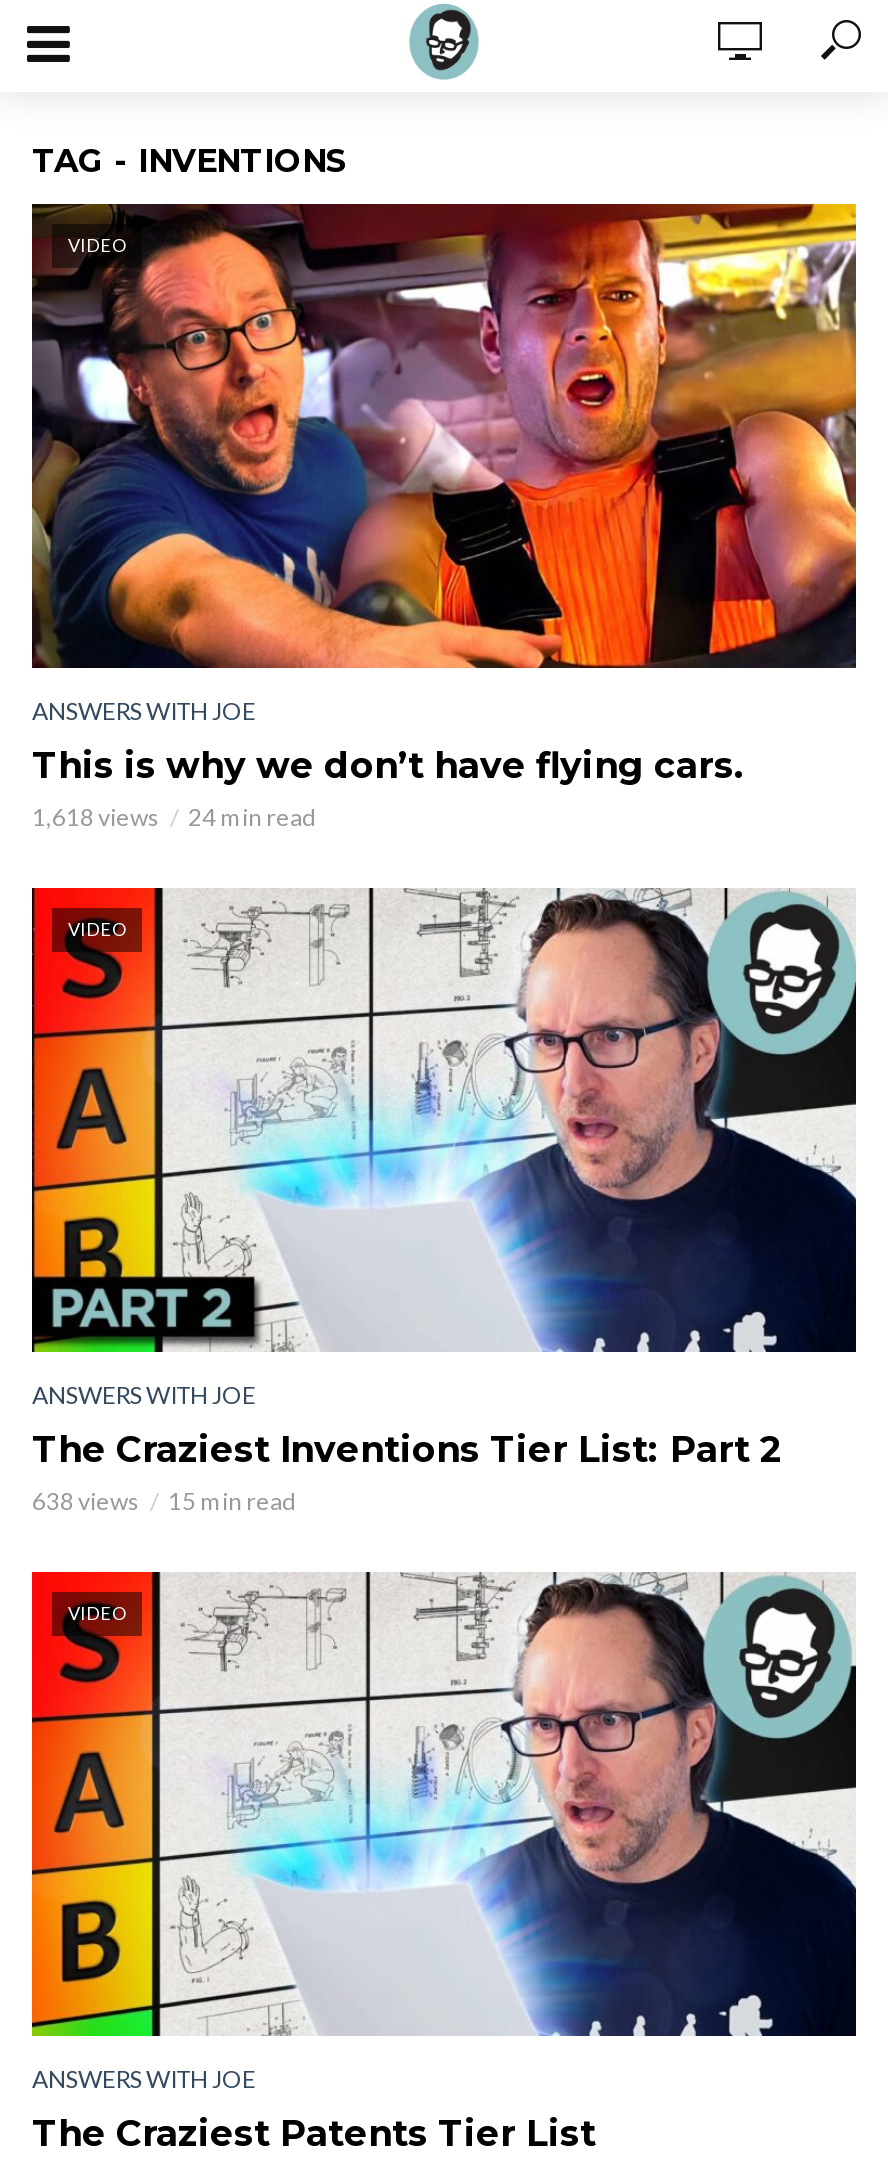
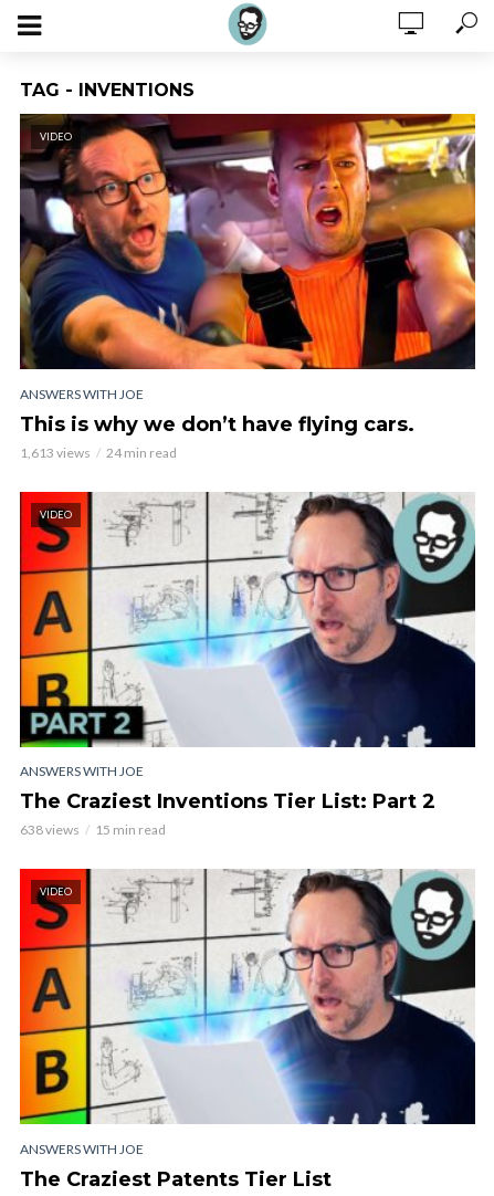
[32,802,316,832] 1,618 views 24 min read -> [20,444,177,460] 1,613 views 24 min read

